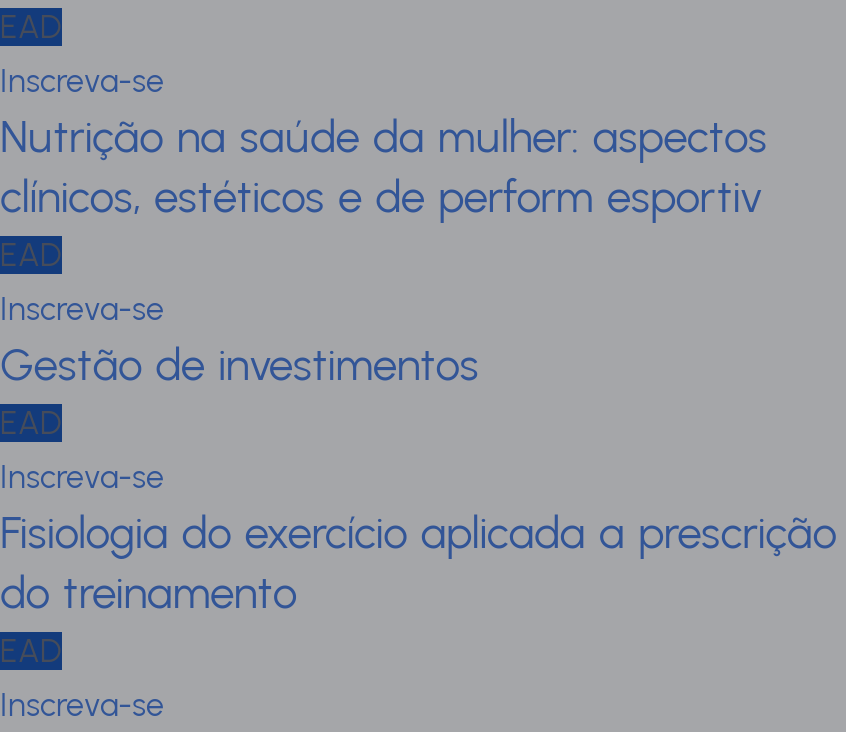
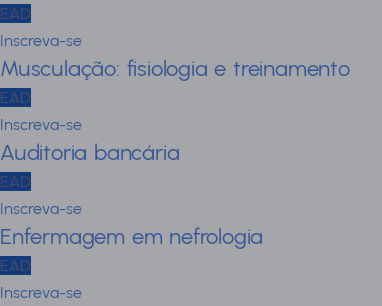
[0,110,767,224] Nutrição na saúde da mulher: aspectos | clínicos, estéticos e de perform esportiv -> [0,55,350,82] Musculação: fisiologia e treinamento
[0,338,479,392] Gestão de investimentos -> [0,139,179,166] Auditoria bancária
[0,506,836,620] Fisiologia do exercício aplicada a prescrição | do treinamento -> [0,223,263,250] Enfermagem em nefrologia

